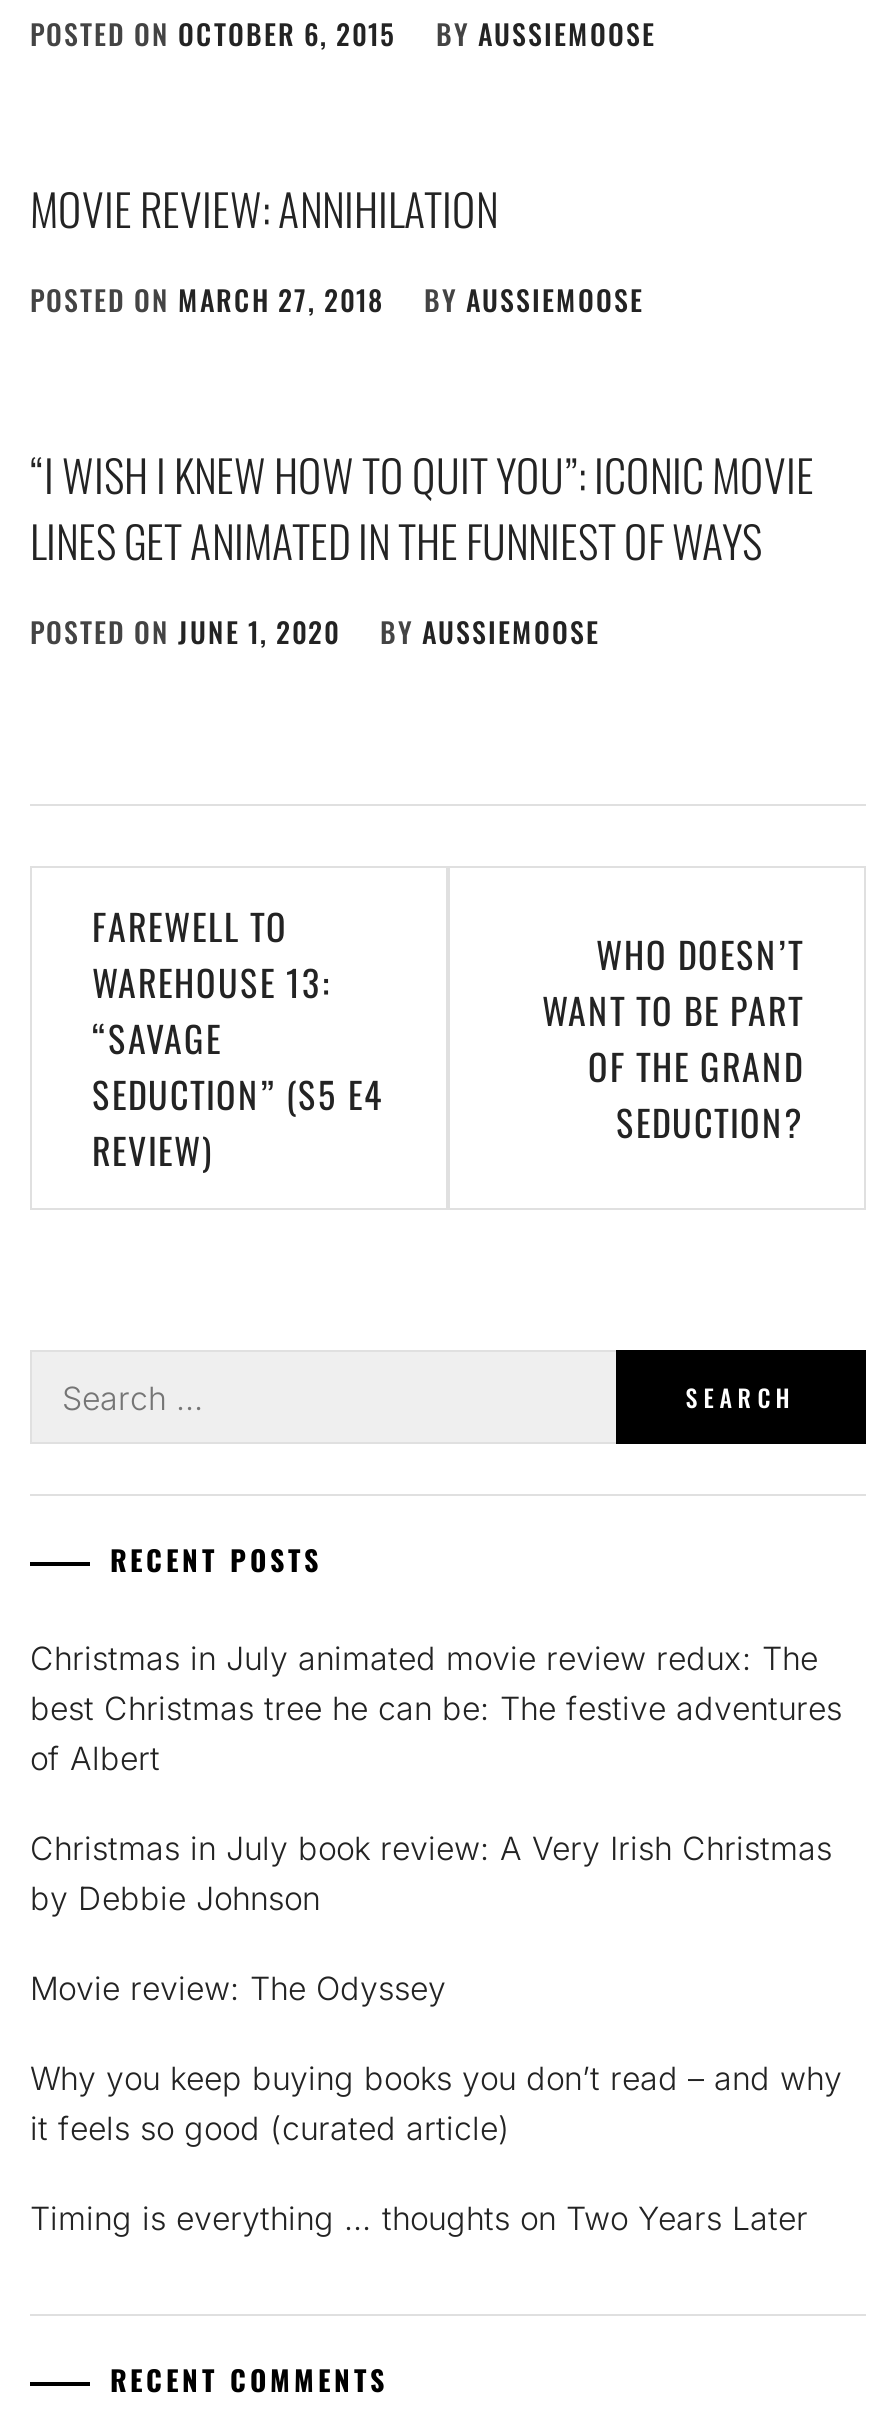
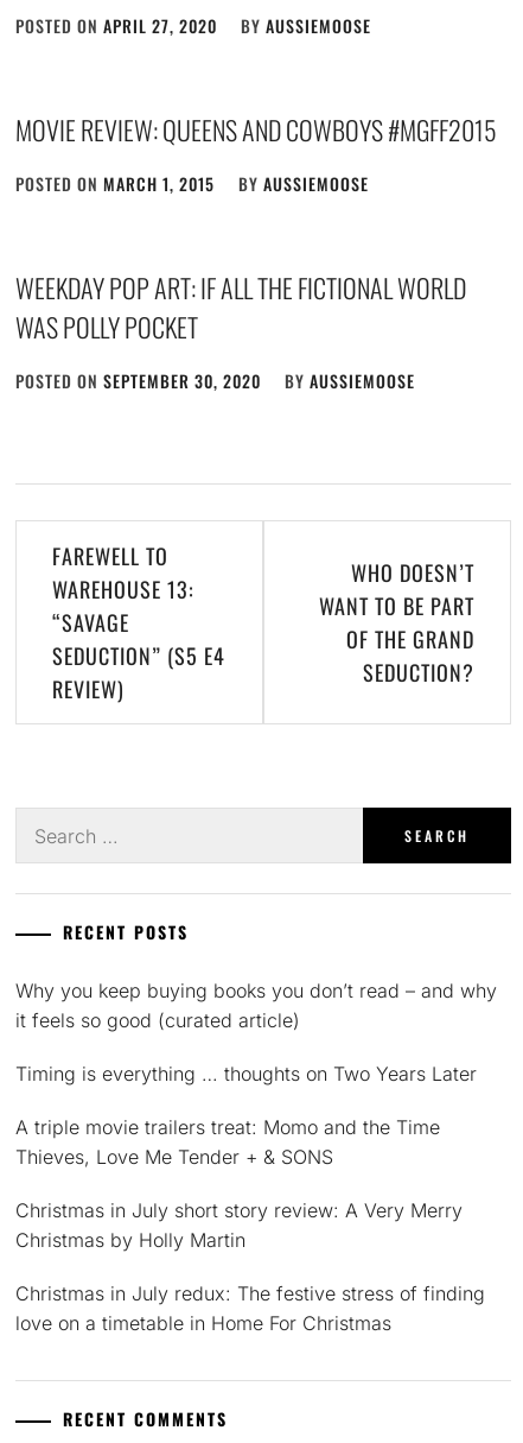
[30,12,396,54] POSTED ON OCTOBER 6, 2015 -> [15,13,217,38] POSTED ON APRIL 27, 2020
[30,176,498,240] MOVIE REVIEW: ANNIHILATION -> [15,111,497,149] MOVIE REVIEW: QUEENS AND COWBOYS #MGFF2015
[30,278,384,320] POSTED ON MARCH 27, 2018 -> [15,171,215,196] POSTED ON MARCH 1, 2015
[30,442,814,572] “I WISH I KNEW HOW TO QUIT YOU”: ICONIC MOVIE | LINES GET ANIMATED IN THE FUNNIEST OF WAYS -> [15,269,466,346] WEEKDAY POP ART: IF ALL THE FICTIONAL WORLD | WAS POLLY POCKET
[30,610,340,652] POSTED ON JUNE 1, 2020 -> [15,368,261,393] POSTED ON SEPTEMBER 30, 2020
[30,1638,842,2008] Christmas in July animated movie review redux: The | best Christmas tree he can be: The festive adventures | of Albert | Christmas in July book review: A Very Irish Christmas | by Debbie Johnson | Movie review: The Odyssey -> none
moved [30,2058,842,2238] -> [15,979,497,1086]: Why you keep buying books you don’t read – and why | it feels so good (curated article) | Timing is everything … thoughts on Two Years Later
none -> [15,1115,485,1335] A triple movie trailers treat: Momo and the Time | Thieves, Love Me Tender + & SONS | Christmas in July short story review: A Very Merry | Christmas by Holly Martin | Christmas in July redux: The festive stress of finding | love on a timetable in Home For Christmas

